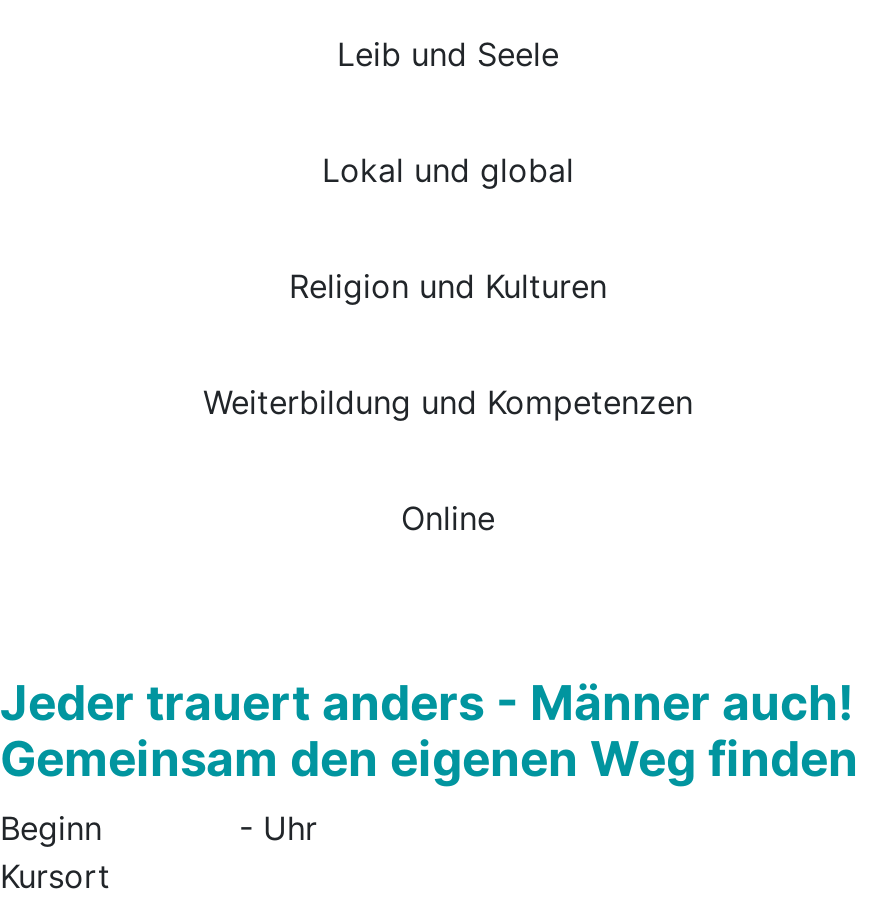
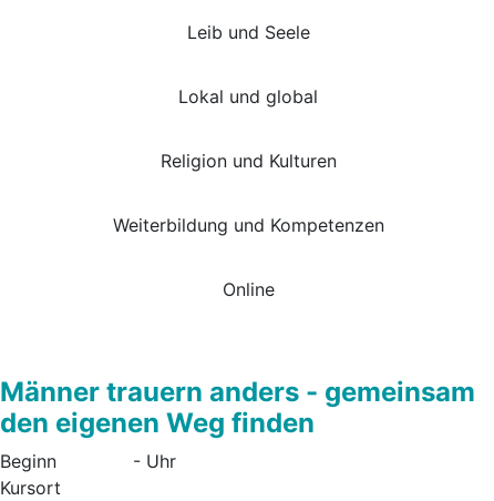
[0,673,870,787] Jeder trauert anders - Männer auch! | Gemeinsam den eigenen Weg finden -> [0,375,475,438] Männer trauern anders - gemeinsam | den eigenen Weg finden

